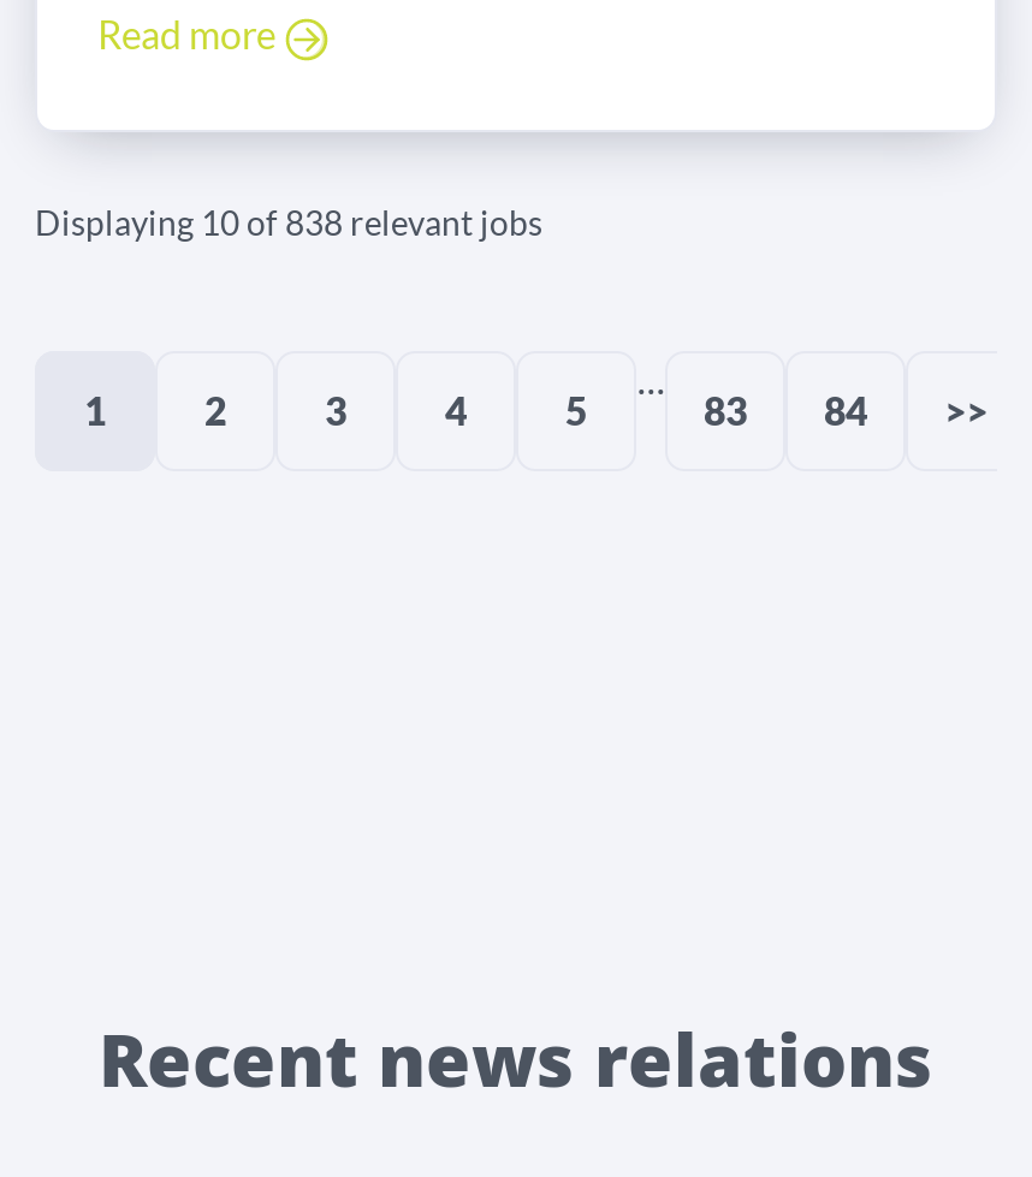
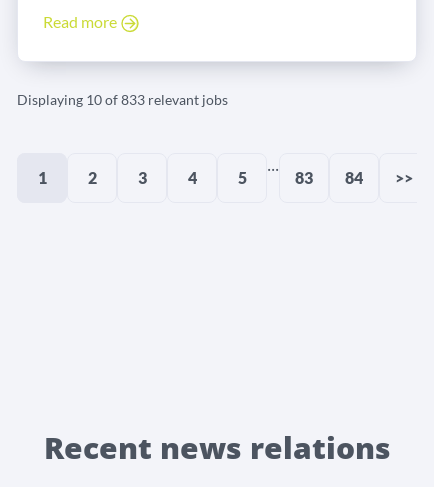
[35,202,542,243] Displaying 10 of 838 relevant jobs -> [17,91,228,108] Displaying 10 of 833 relevant jobs

